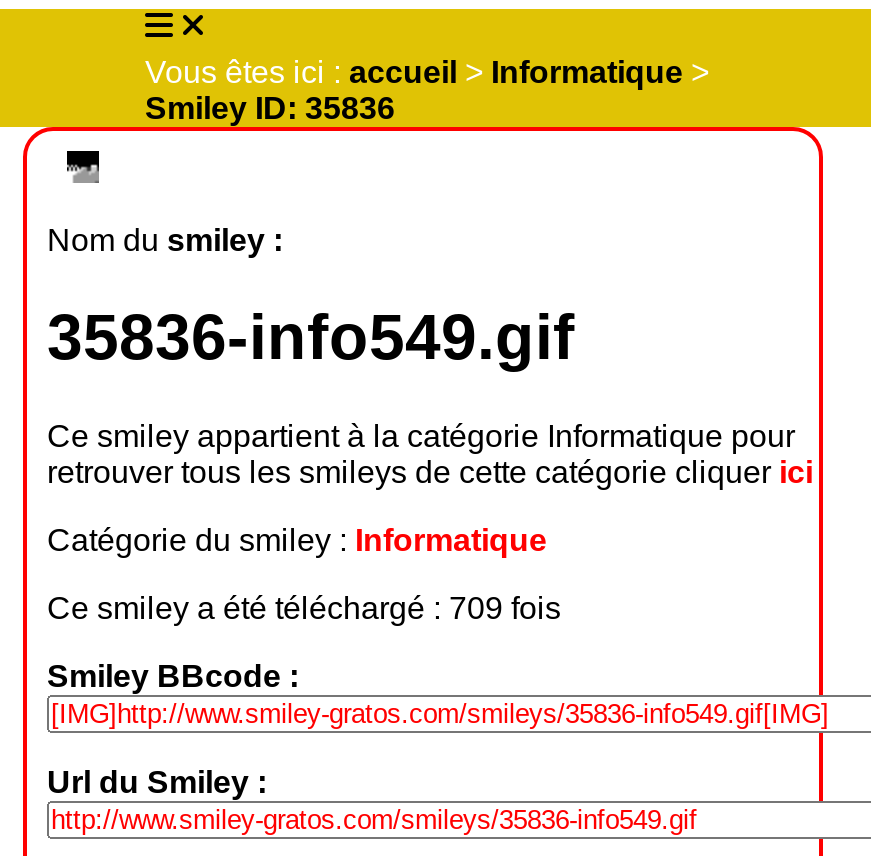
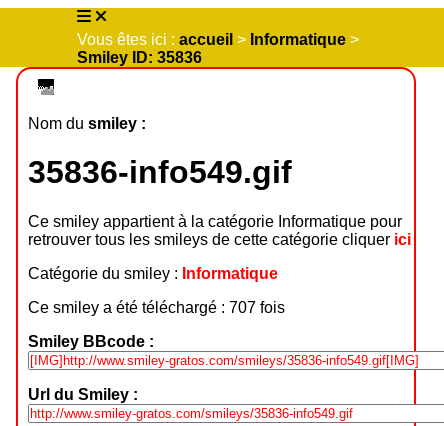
[47,591,561,625] Ce smiley a été téléchargé : 709 fois -> [28,299,285,316] Ce smiley a été téléchargé : 707 fois

